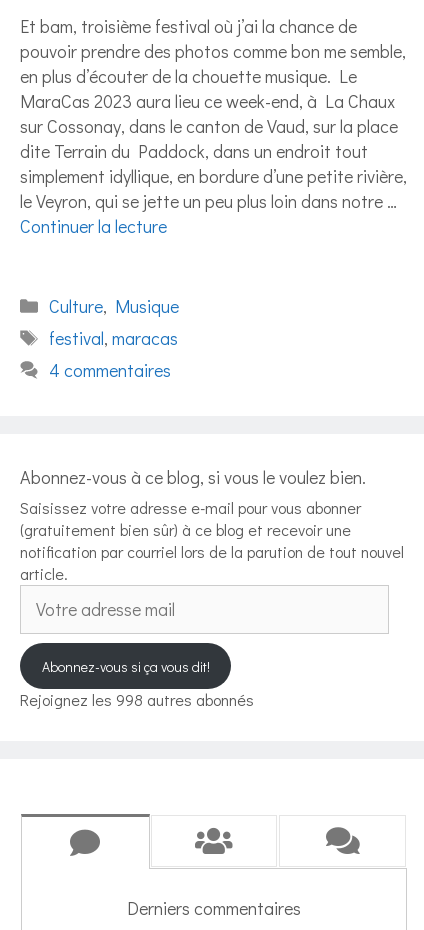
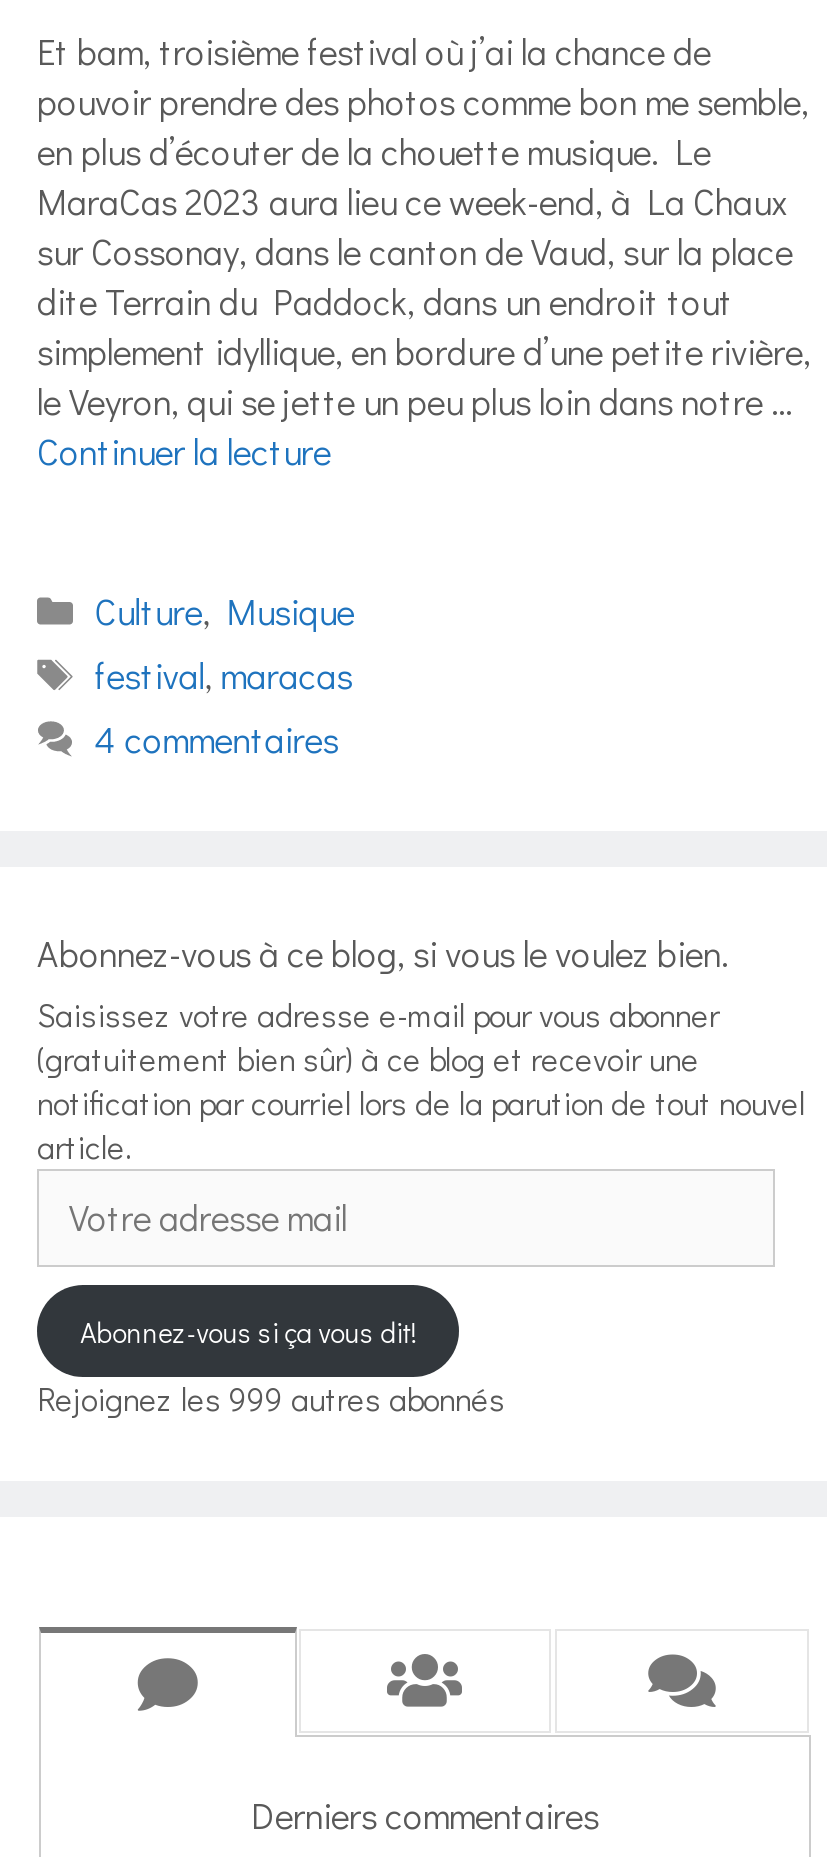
[20,689,254,710] Rejoignez les 998 autres abonnés -> [37,1377,505,1419] Rejoignez les 999 autres abonnés

